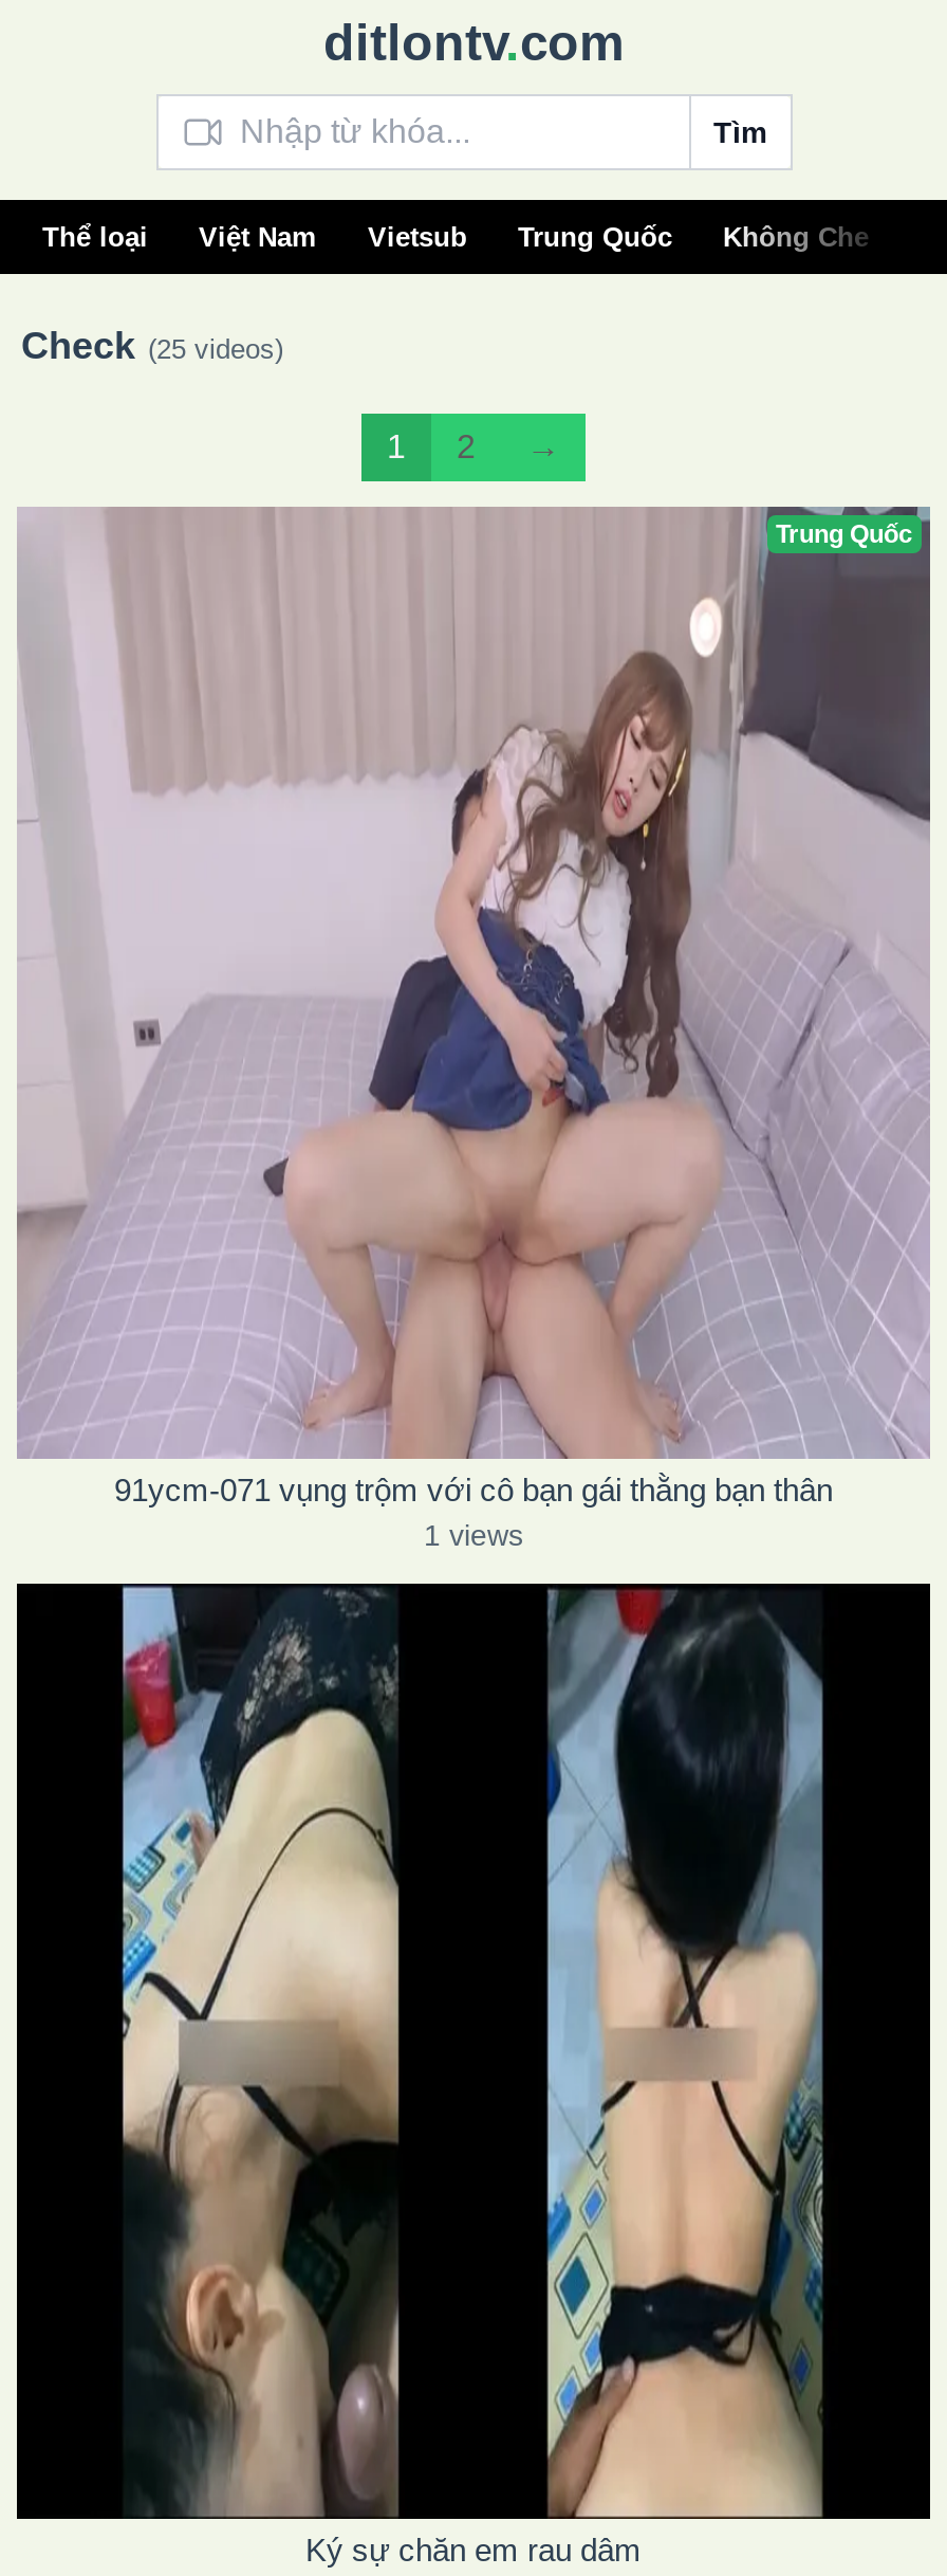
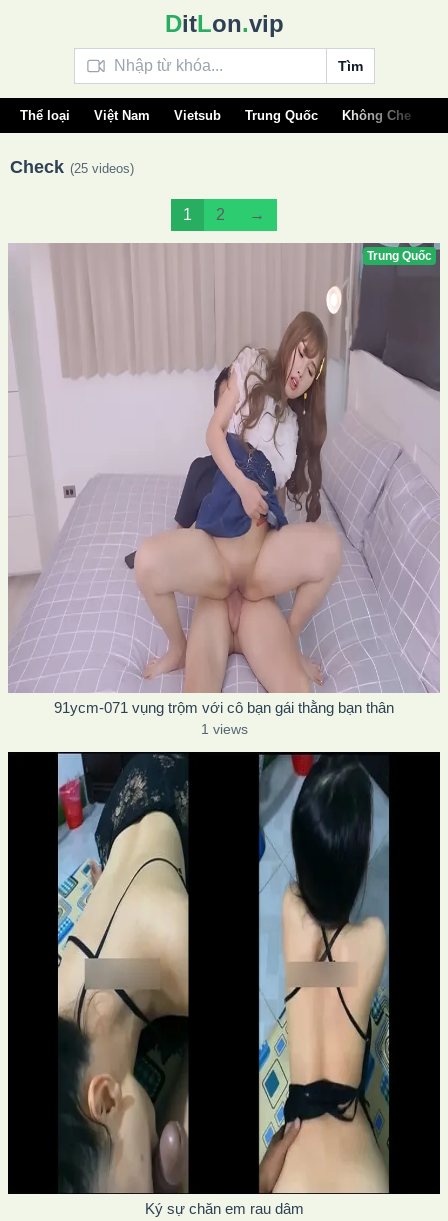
[323,14,624,71] ditlontv.com -> [164,10,283,37] DitLon.vip

